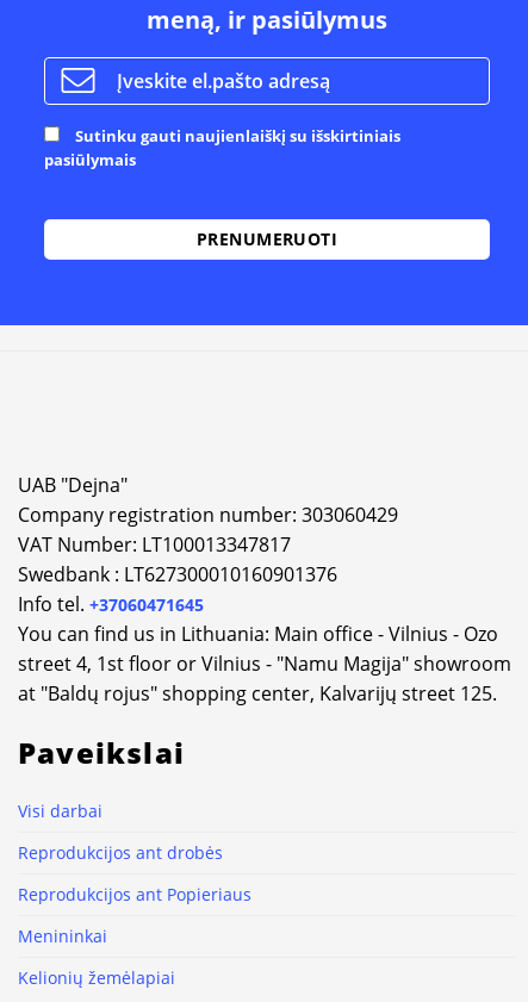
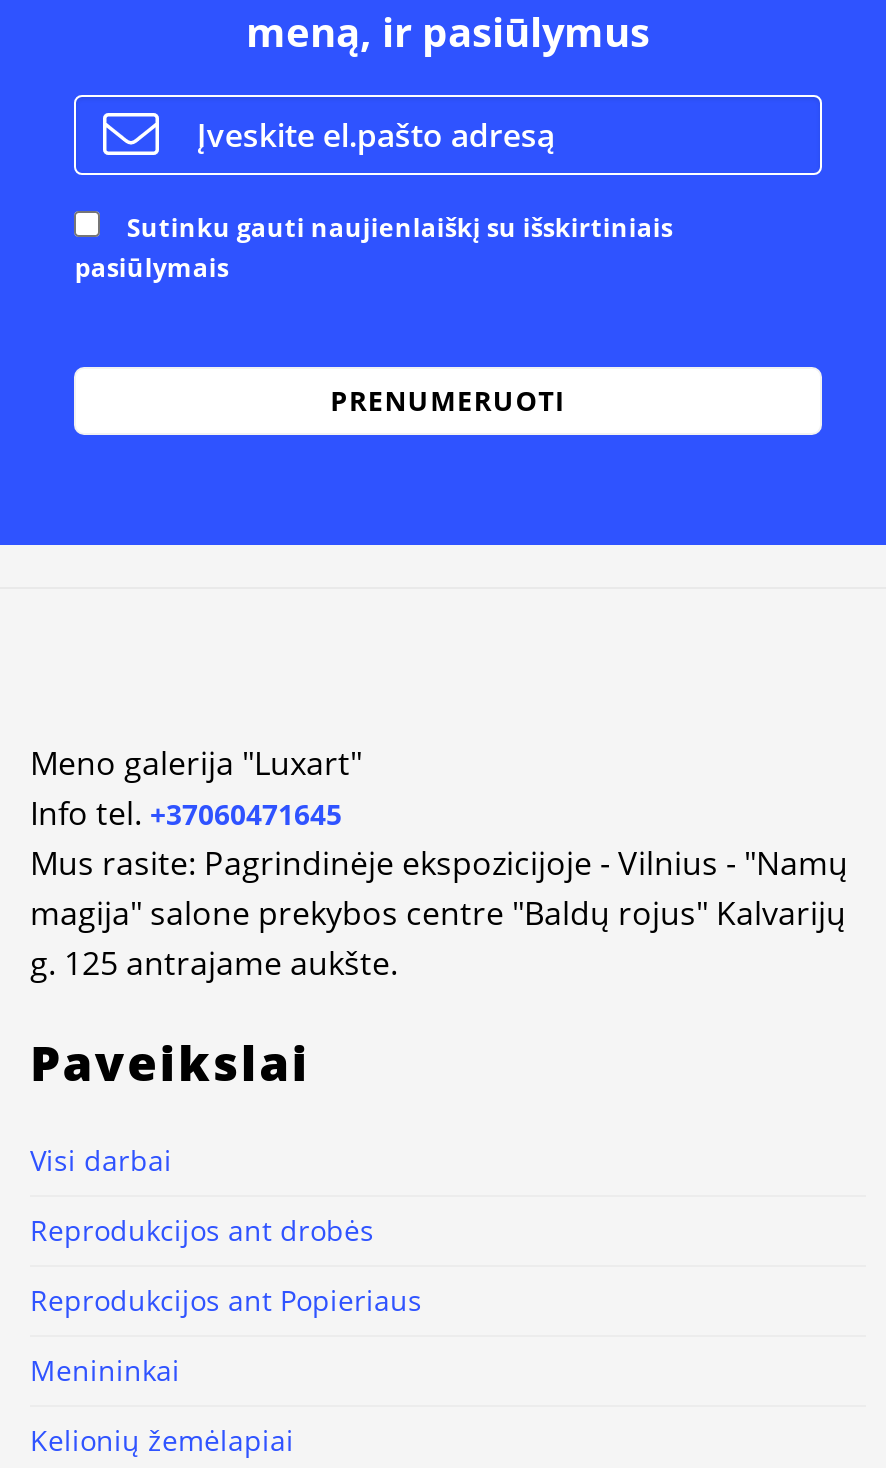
[18,471,398,587] UAB "Dejna" | Company registration number: 303060429 | VAT Number: LT100013347817 | Swedbank : LT627300010160901376 -> [30,741,362,785] Meno galerija "Luxart"
[18,620,511,706] You can find us in Lithuania: Main office - Vilnius - Ozo | street 4, 1st floor or Vilnius - "Namu Magija" showroom | at "Baldų rojus" shopping center, Kalvarijų street 125. -> [30,841,848,985] Mus rasite: Pagrindinėje ekspozicijoje - Vilnius - "Namų | magija" salone prekybos centre "Baldų rojus" Kalvarijų | g. 125 antrajame aukšte.

